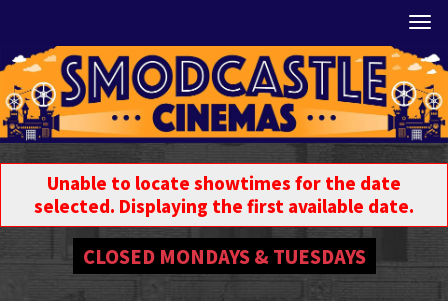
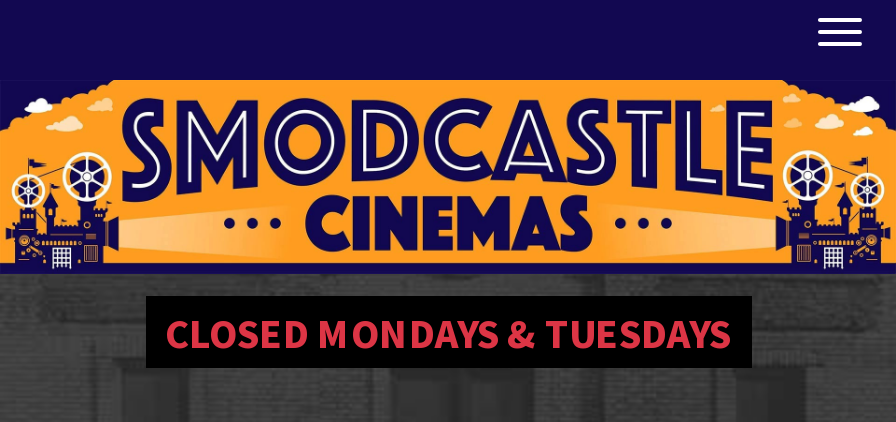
[34,171,414,218] Unable to locate showtimes for the date | selected. Displaying the first available date. -> none

